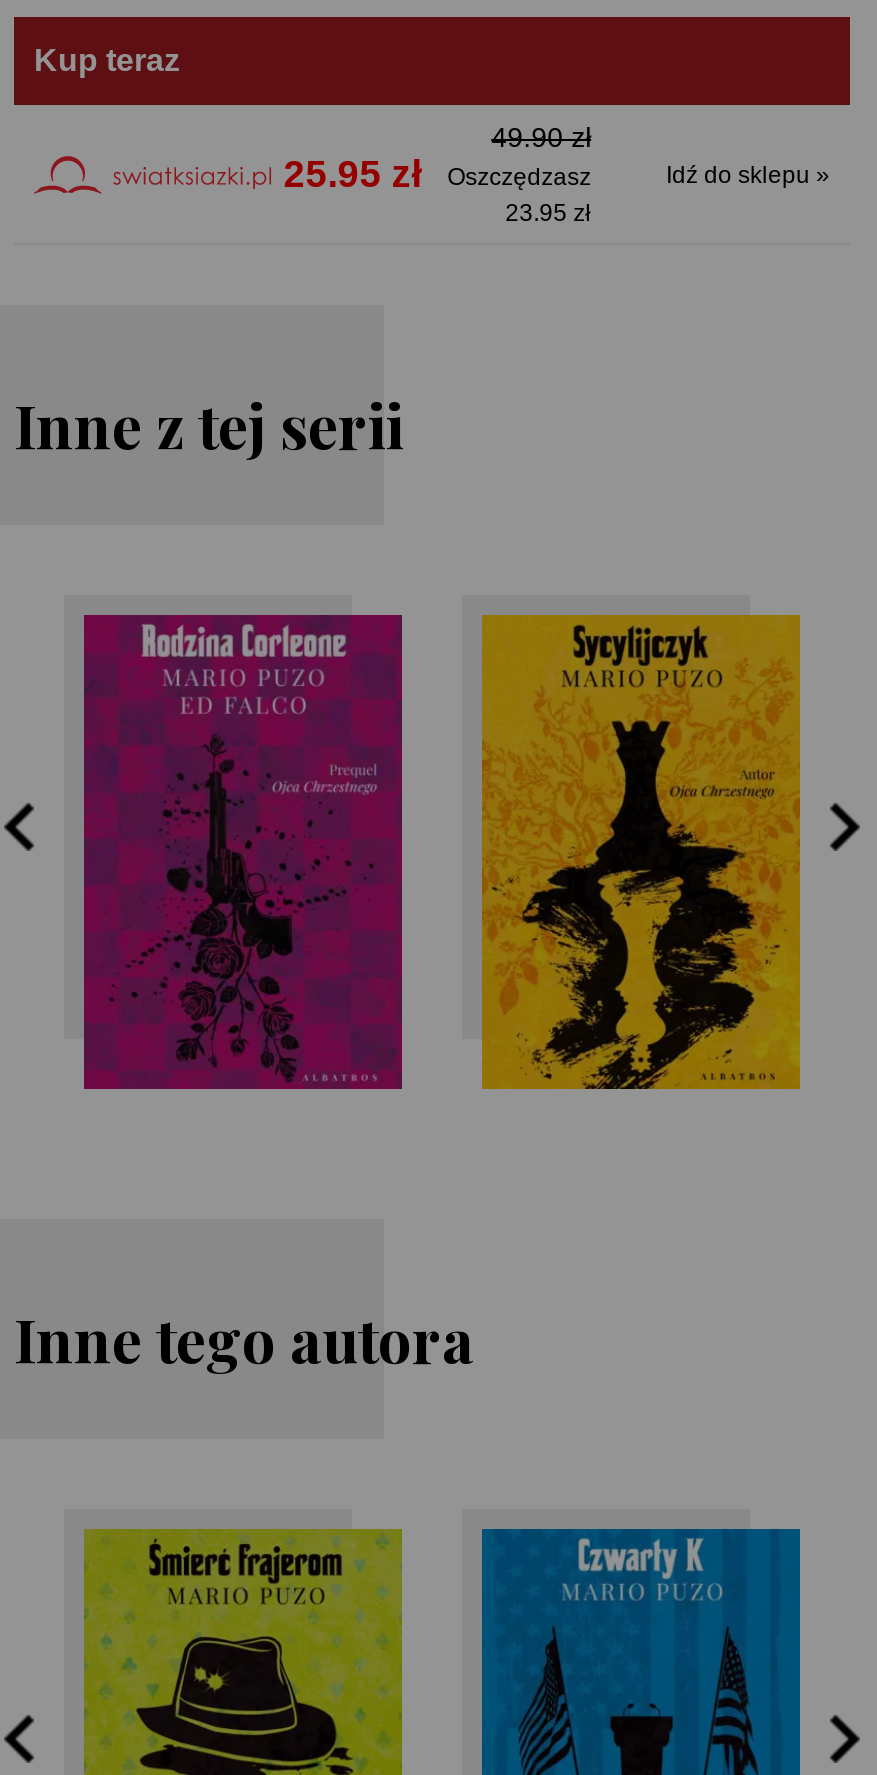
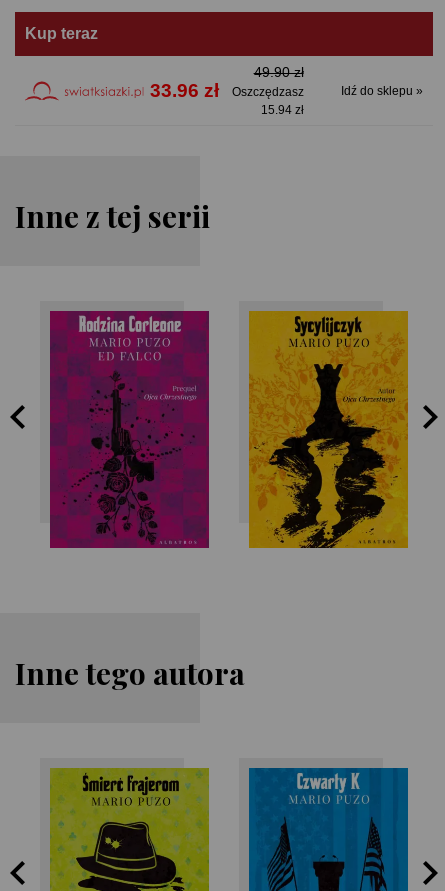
[283,153,591,195] 25.95 zł Oszczędzasz -> [150,80,304,101] 33.96 zł Oszczędzasz
[505,200,591,228] 23.95 zł -> [261,103,304,117] 15.94 zł

